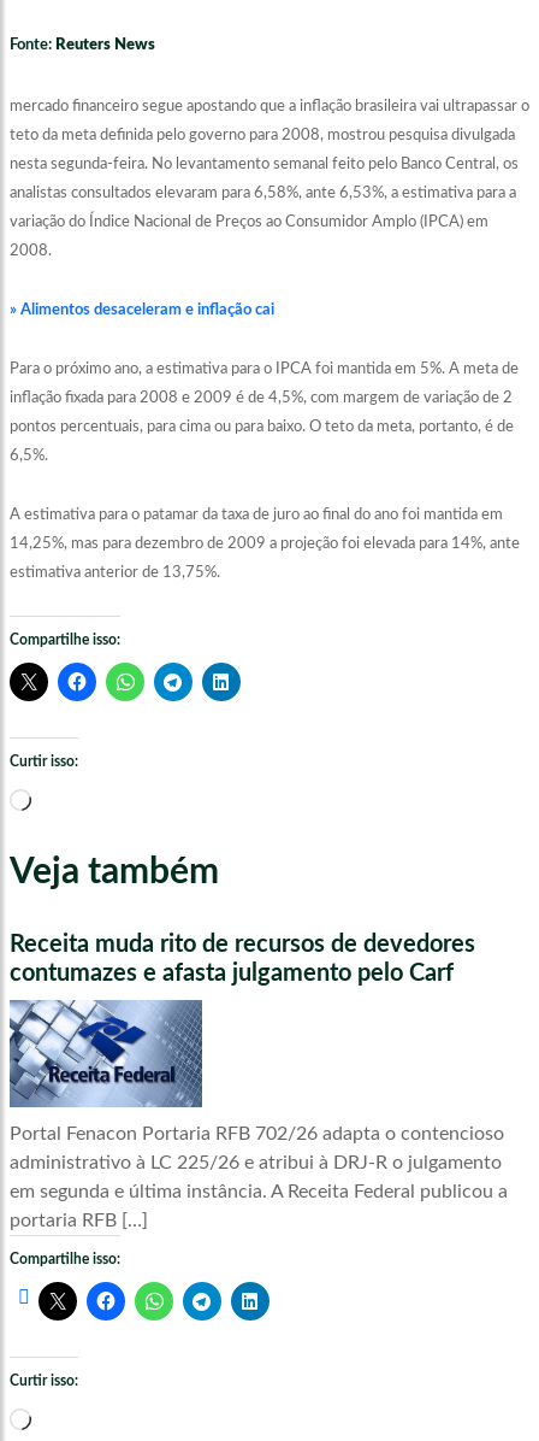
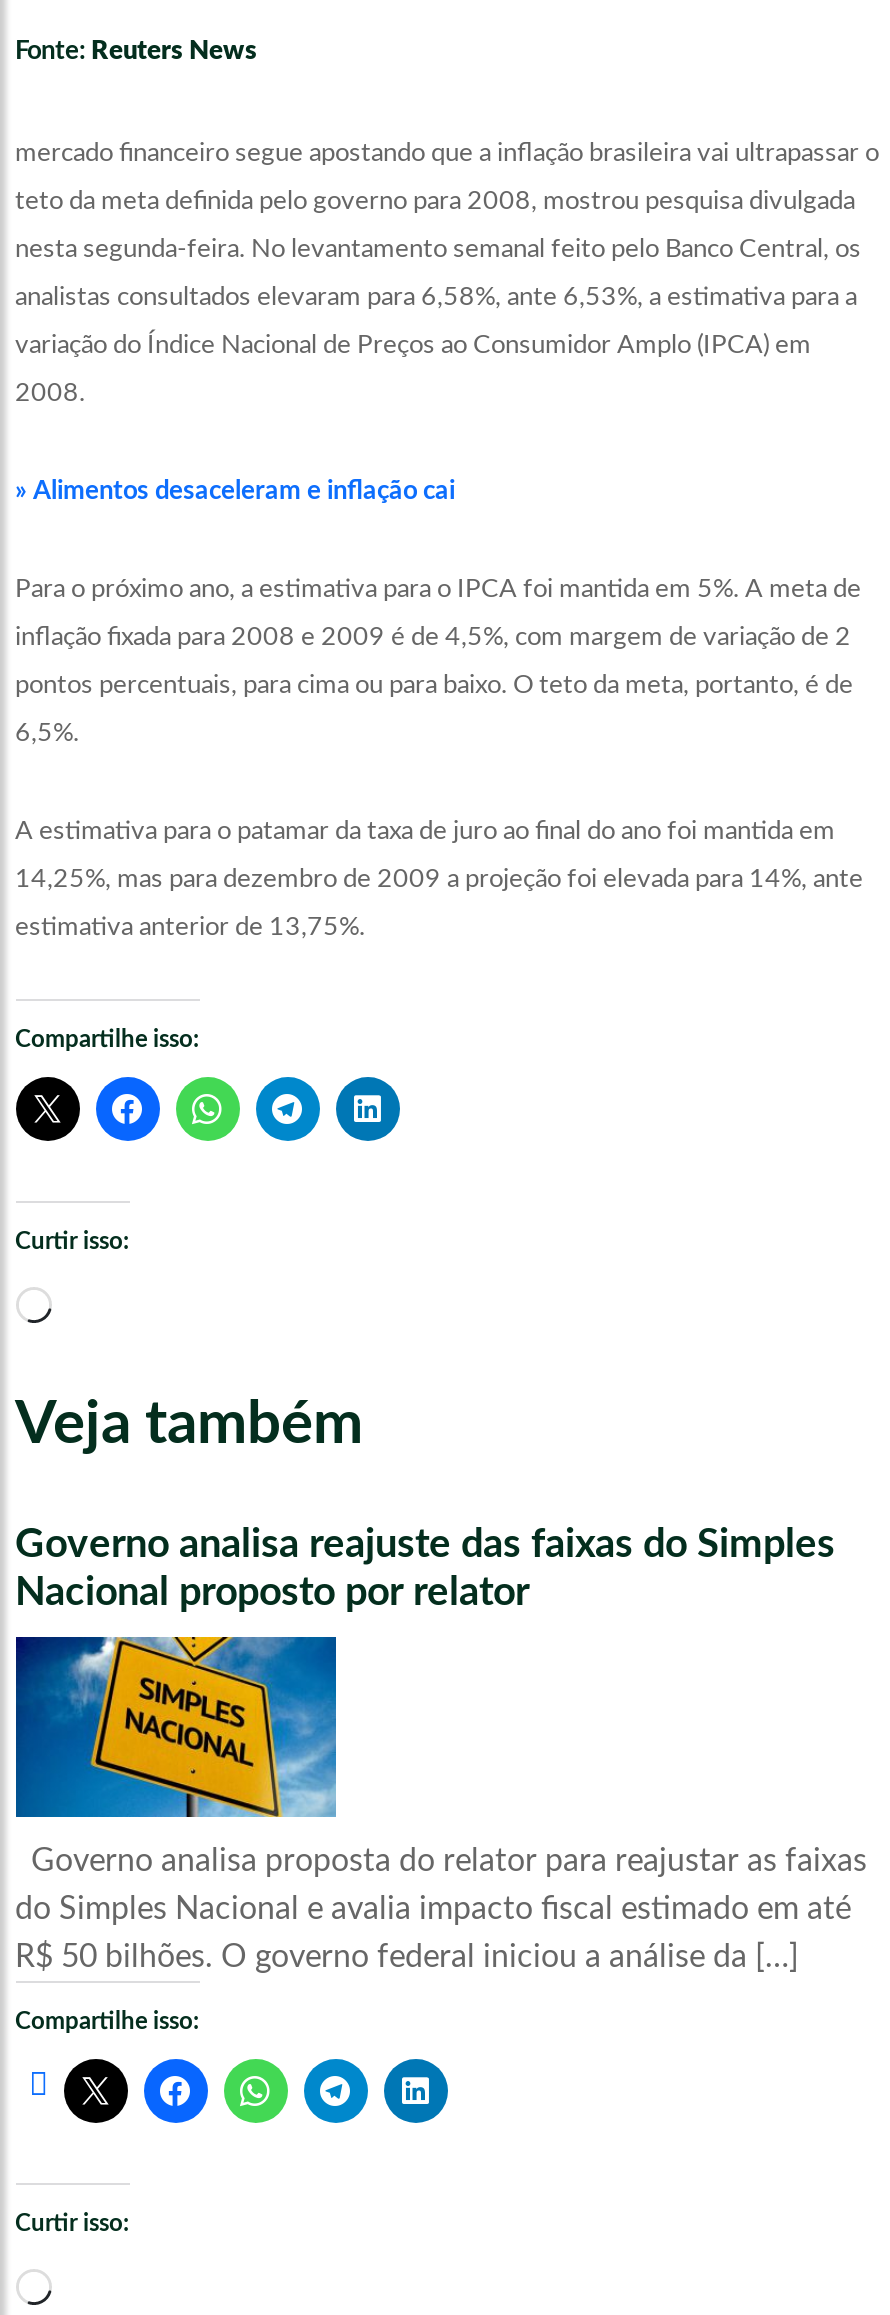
[9,933,475,986] Receita muda rito de recursos de devedores | contumazes e afasta julgamento pelo Carf -> [15,1525,835,1613] Governo analisa reajuste das faixas do Simples | Nacional proposto por relator
[8,1023,507,1230] [image] | Portal Fenacon Portaria RFB 702/26 adapta o contencioso | administrativo à LC 225/26 e atribui à DRJ-R o julgamento | em segunda e última instância. A Receita Federal publicou a | portaria RFB […] -> [14,1635,867,1973] [image] | Governo analisa proposta do relator para reajustar as faixas | do Simples Nacional e avalia impacto fiscal estimado em até | R$ 50 bilhões. O governo federal iniciou a análise da […]

